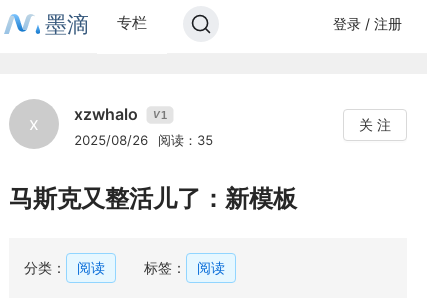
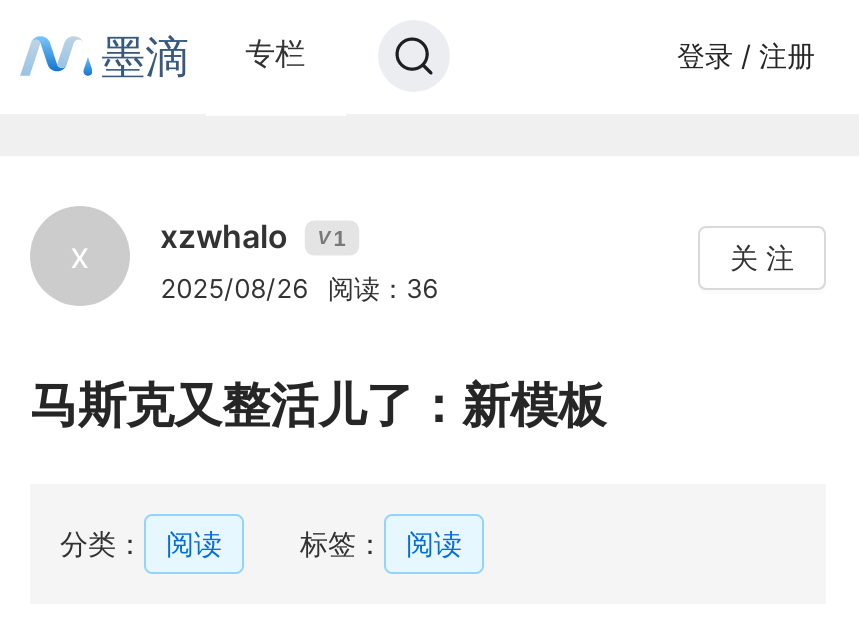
[74,132,213,148] 2025/08/26 阅读：35 -> [160,272,438,304] 2025/08/26 阅读：36

